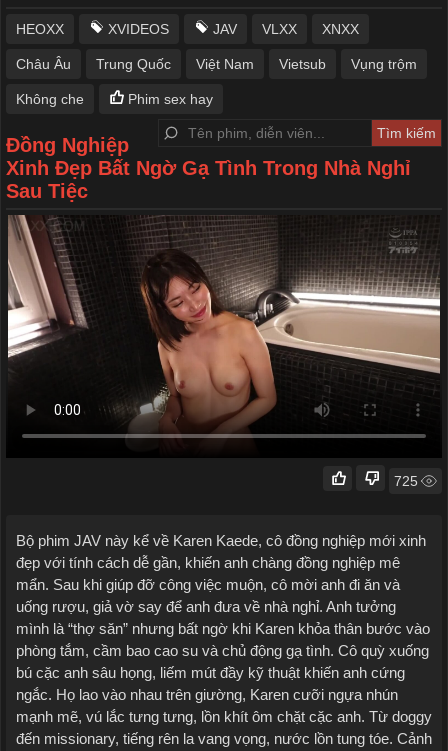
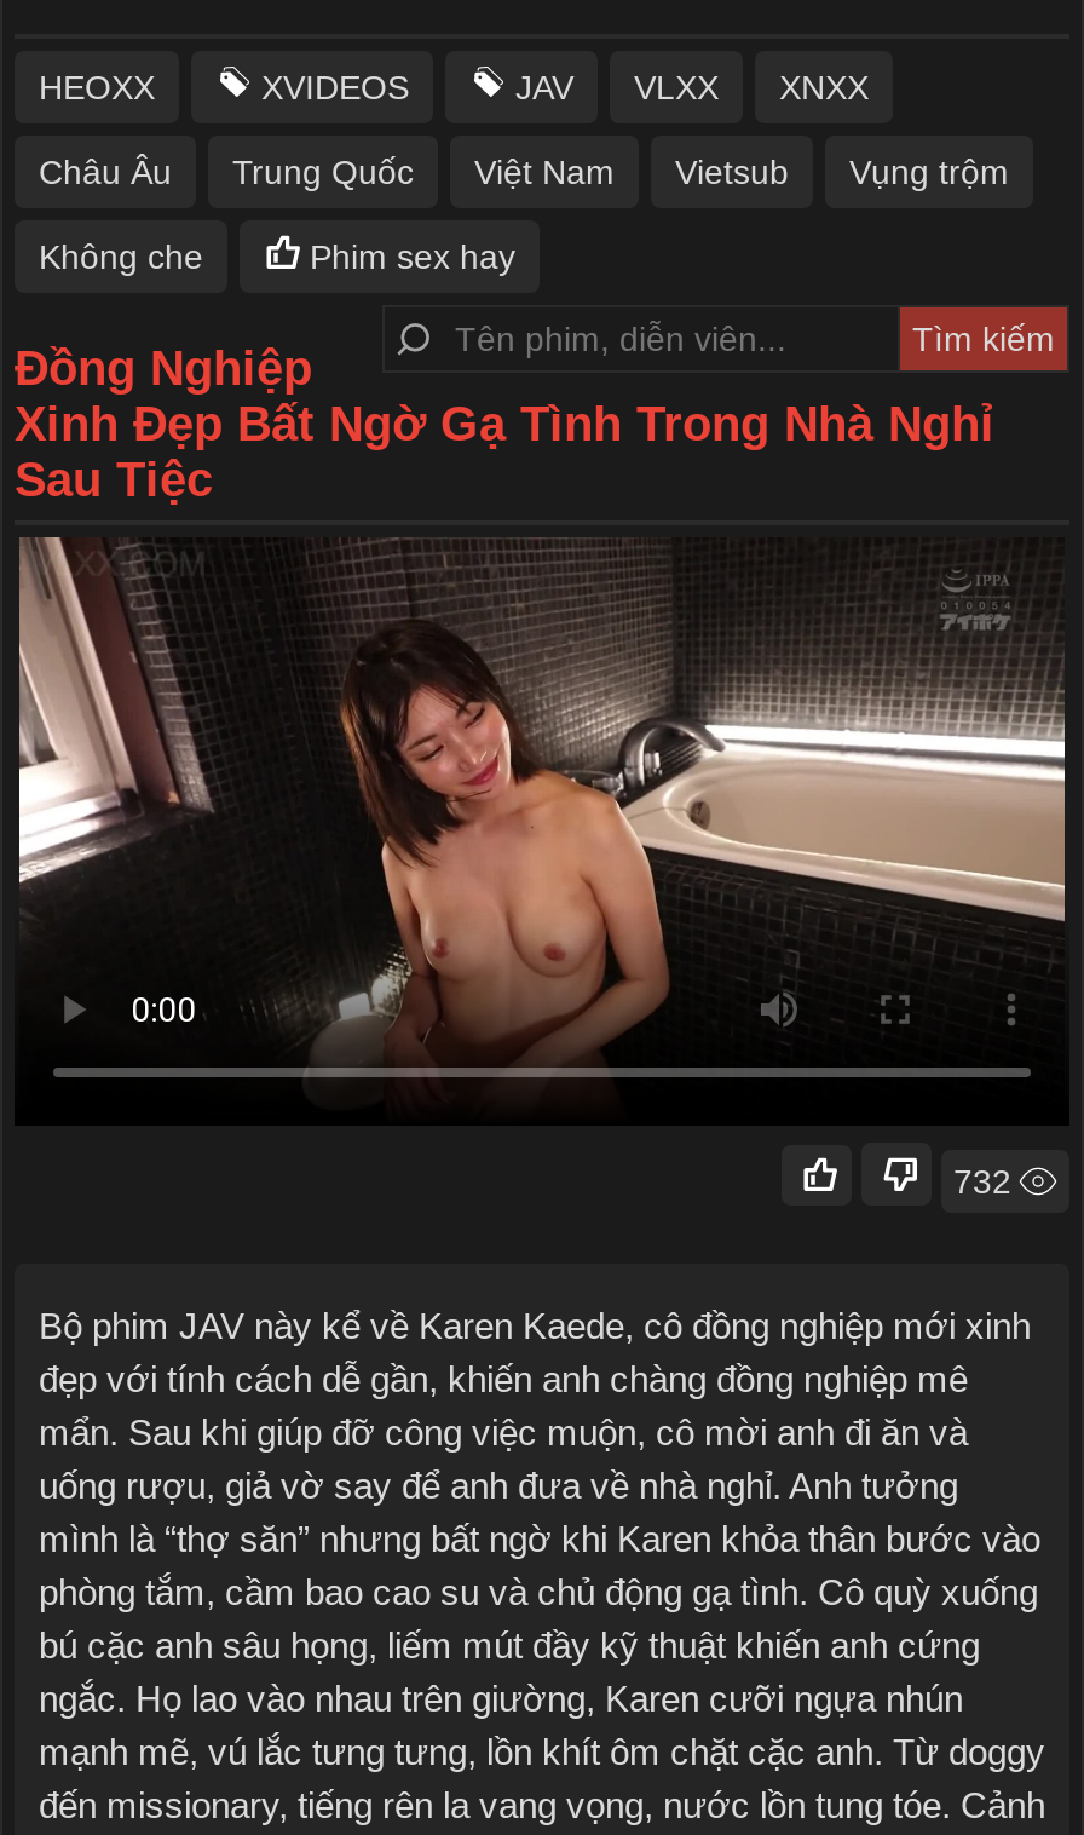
[394,473,418,489] 725 -> [953,1162,1011,1201] 732

